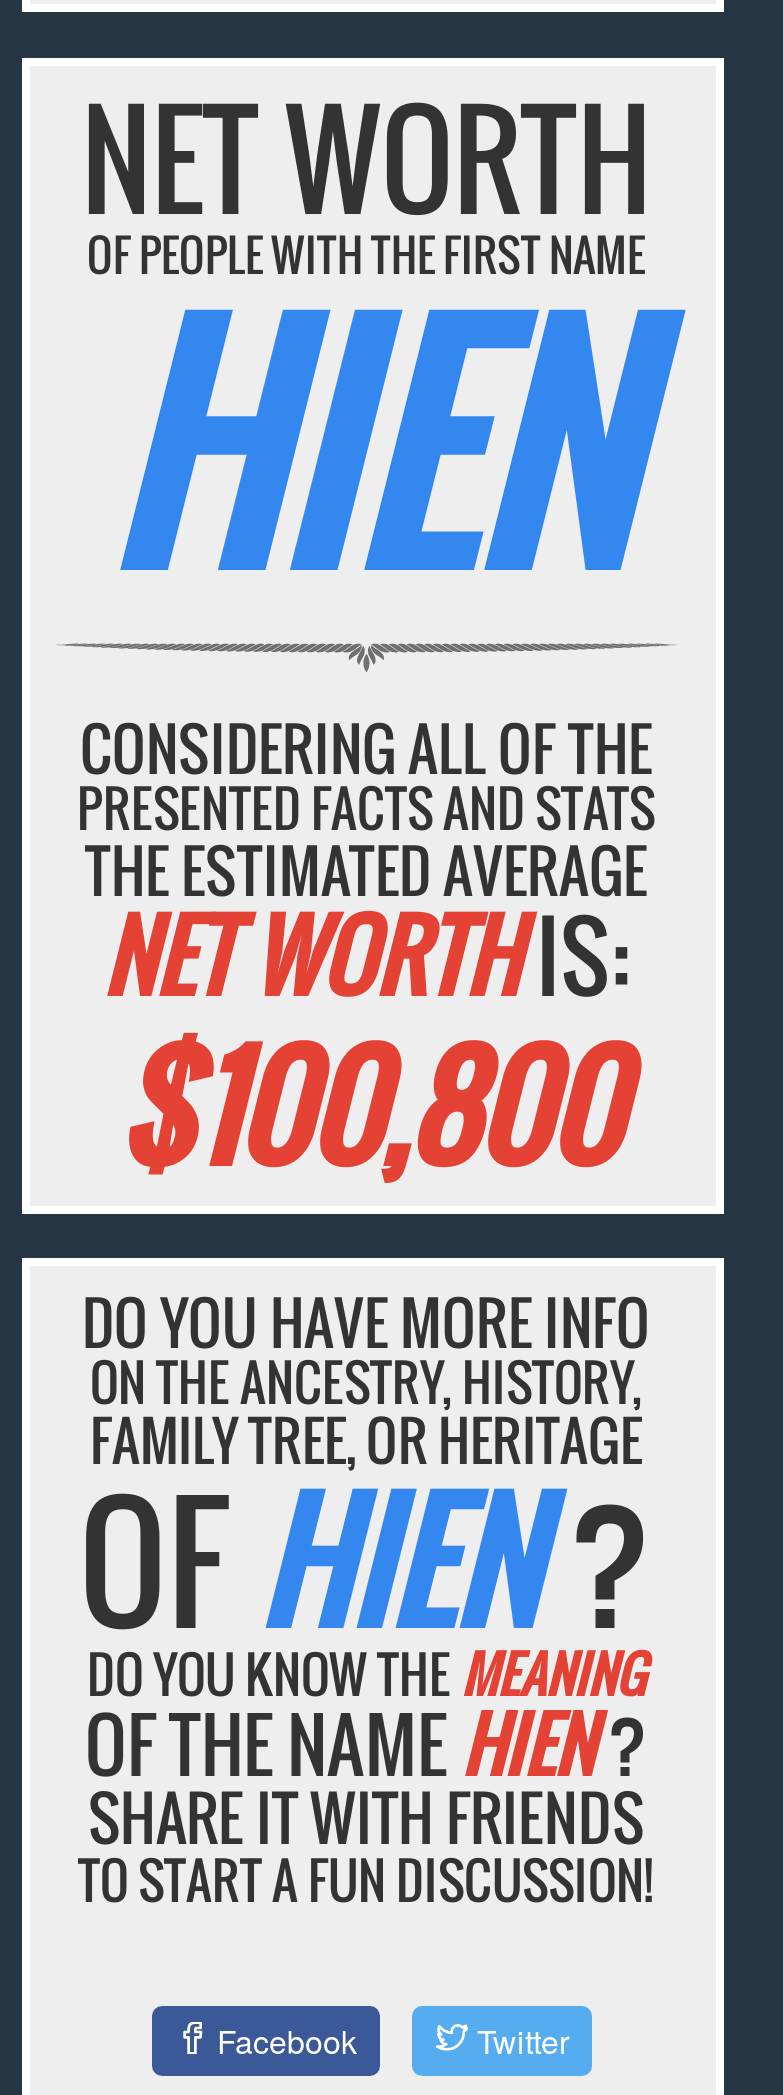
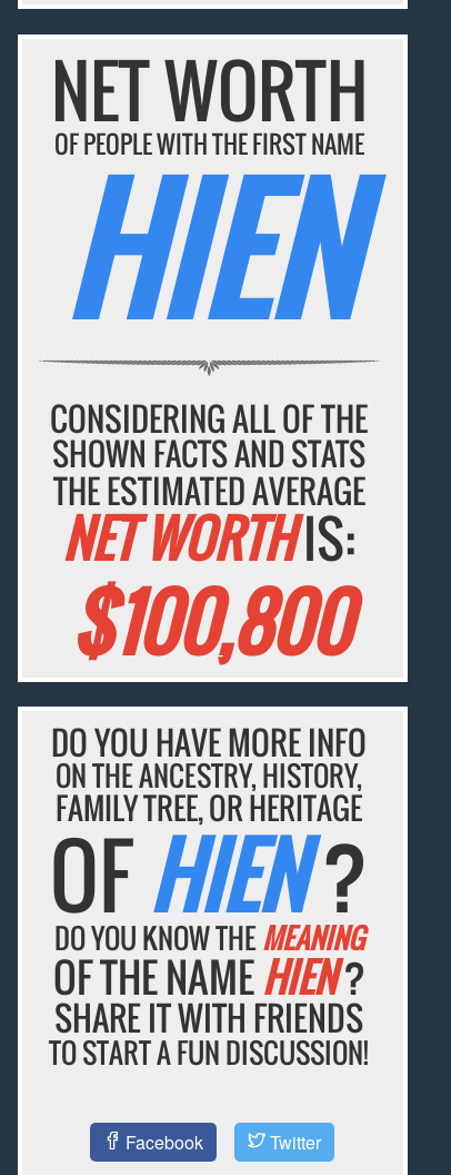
[77,770,655,844] PRESENTED FACTS AND STATS -> [52,431,365,476] SHOWN FACTS AND STATS

